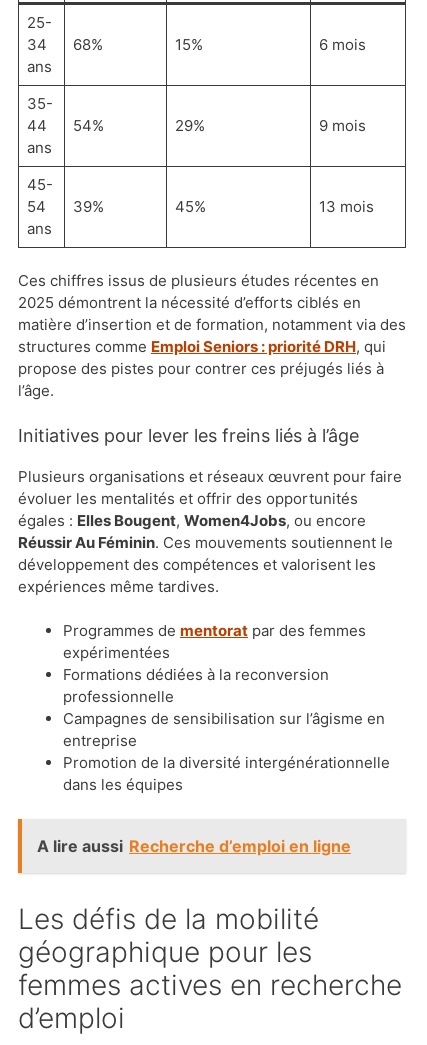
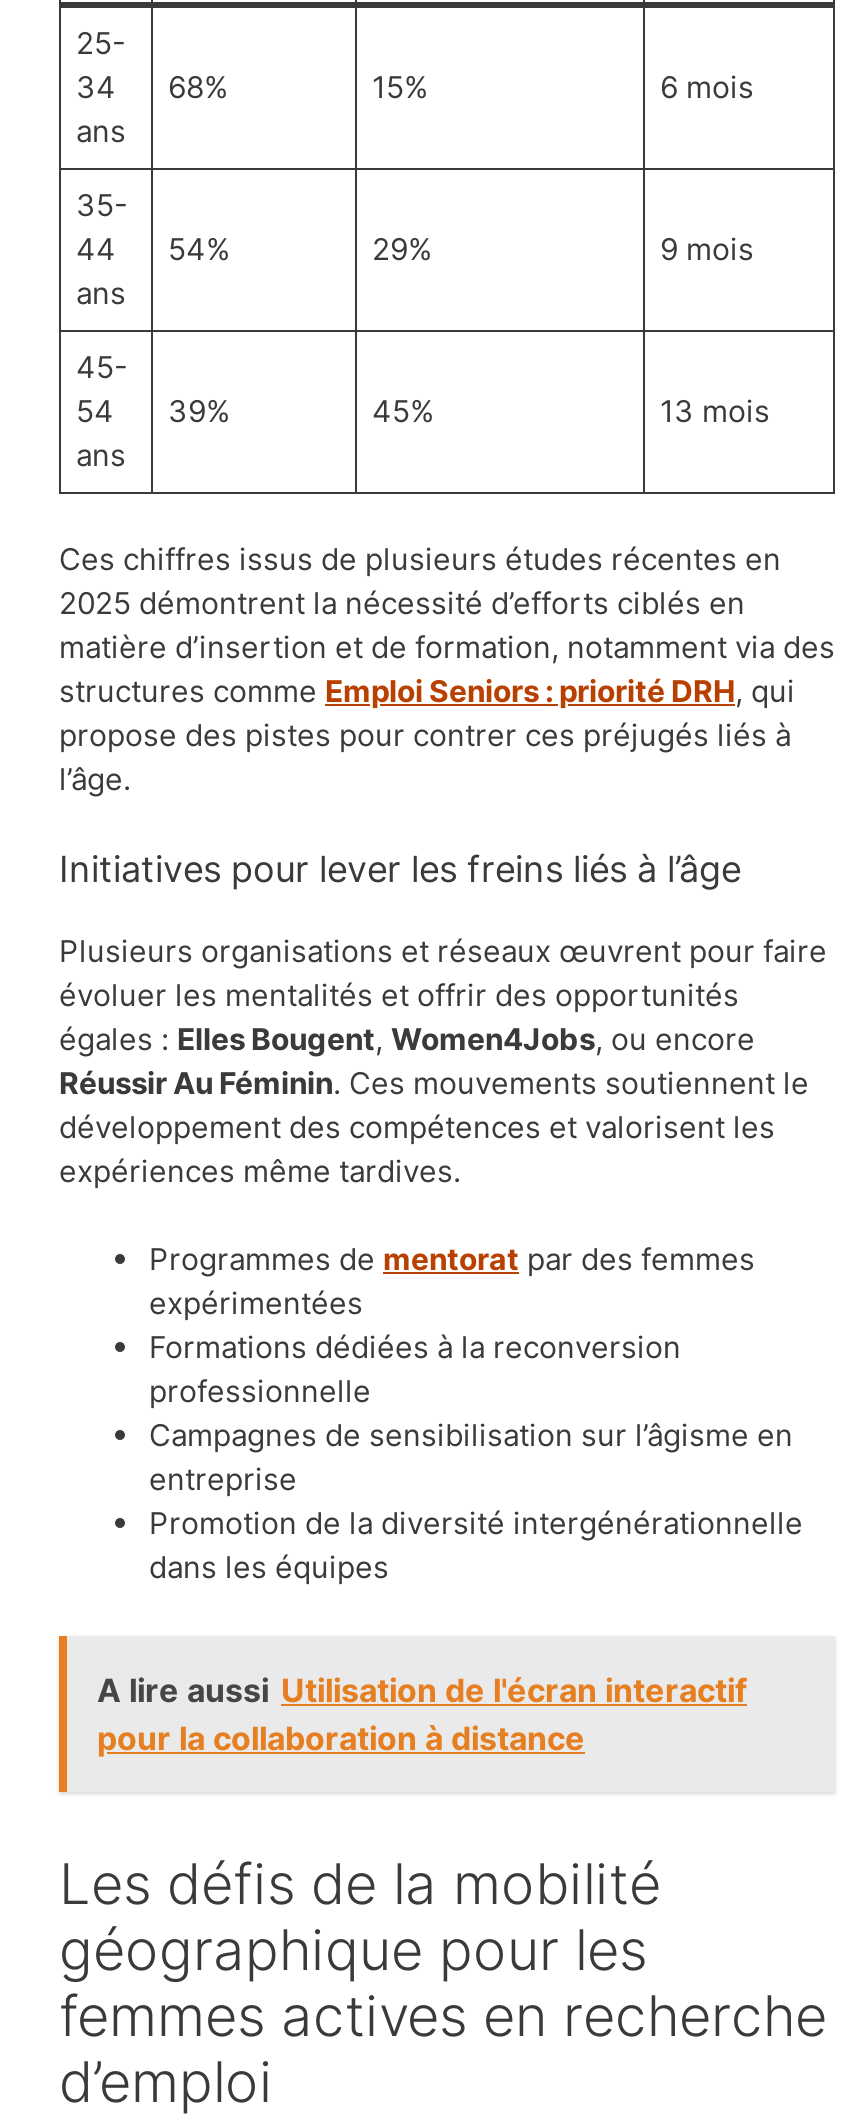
[37,836,351,856] A lire aussi Recherche d’emploi en ligne -> [97,1669,747,1757] A lire aussi Utilisation de l'écran interactif | pour la collaboration à distance

